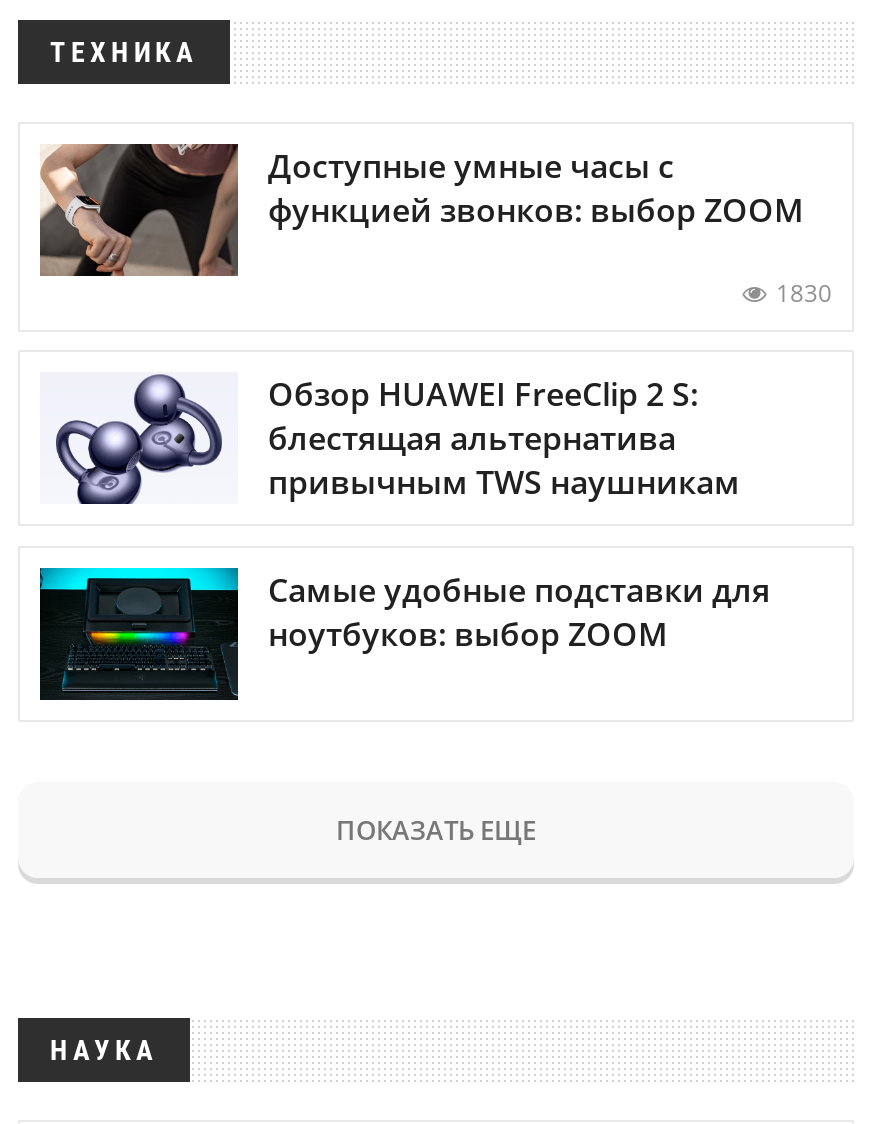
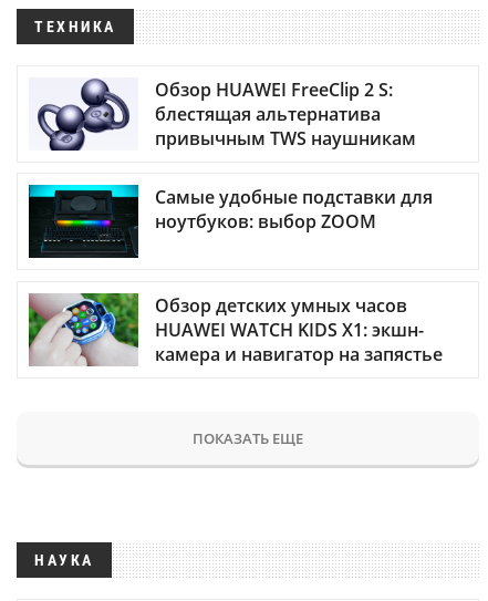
[38,142,832,310] [image] | Доступные умные часы с | функцией звонков: выбор ZOOM | 1830 -> none
moved [52,373,770,655] -> [35,78,433,234]: [image] | Обзор HUAWEI FreeClip 2 S: | блестящая альтернатива | привычным TWS наушникам | Самые удобные подставки для | ноутбуков: выбор ZOOM
none -> [28,292,443,367] [image] | Обзор детских умных часов | HUAWEI WATCH KIDS X1: экшн- | камера и навигатор на запястье

